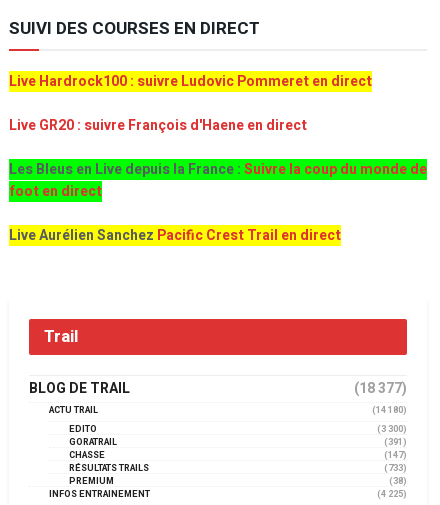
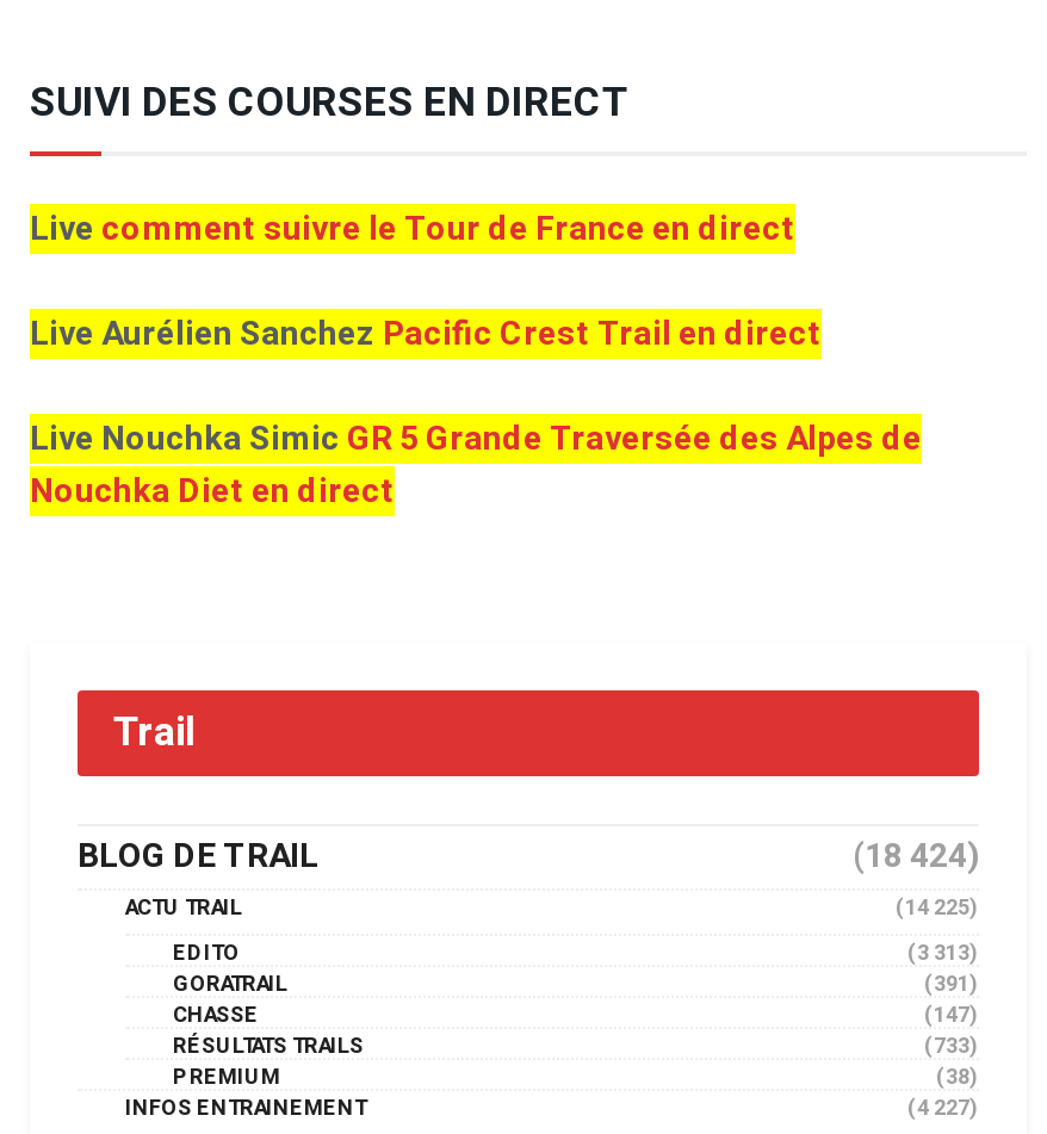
[9,71,427,202] Live Hardrock100 : suivre Ludovic Pommeret en direct | Live GR20 : suivre François d'Haene en direct | Les Bleus en Live depuis la France :Suivre la coup du monde de | foot en direct -> [30,204,795,254] Live comment suivre le Tour de France en direct
moved [9,225,341,246] -> [30,309,822,359]: Live Aurélien Sanchez Pacific Crest Trail en direct
none -> [30,414,922,517] Live Nouchka Simic GR 5 Grande Traversée des Alpes de | Nouchka Diet en direct
[354,378,407,399] (18 377) -> [853,832,979,882] (18 424)
[372,404,407,417] (14 180) -> [896,894,979,925] (14 225)
[377,423,407,436] (3 300) -> [907,939,979,970] (3 313)
[377,488,407,501] (4 225) -> [907,1094,979,1125] (4 227)

